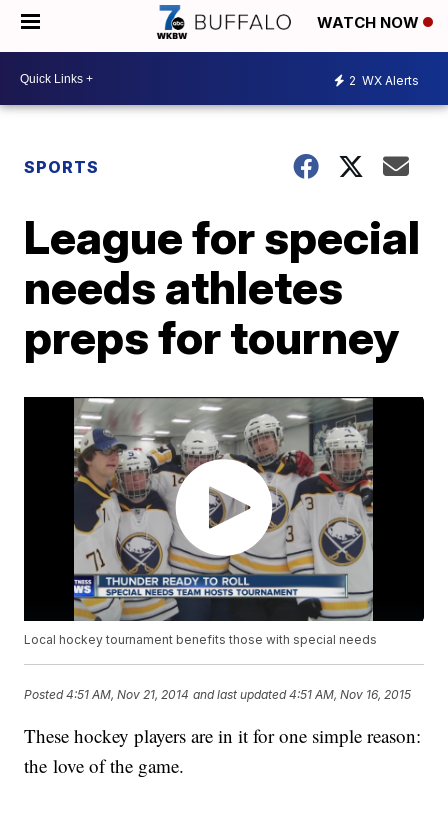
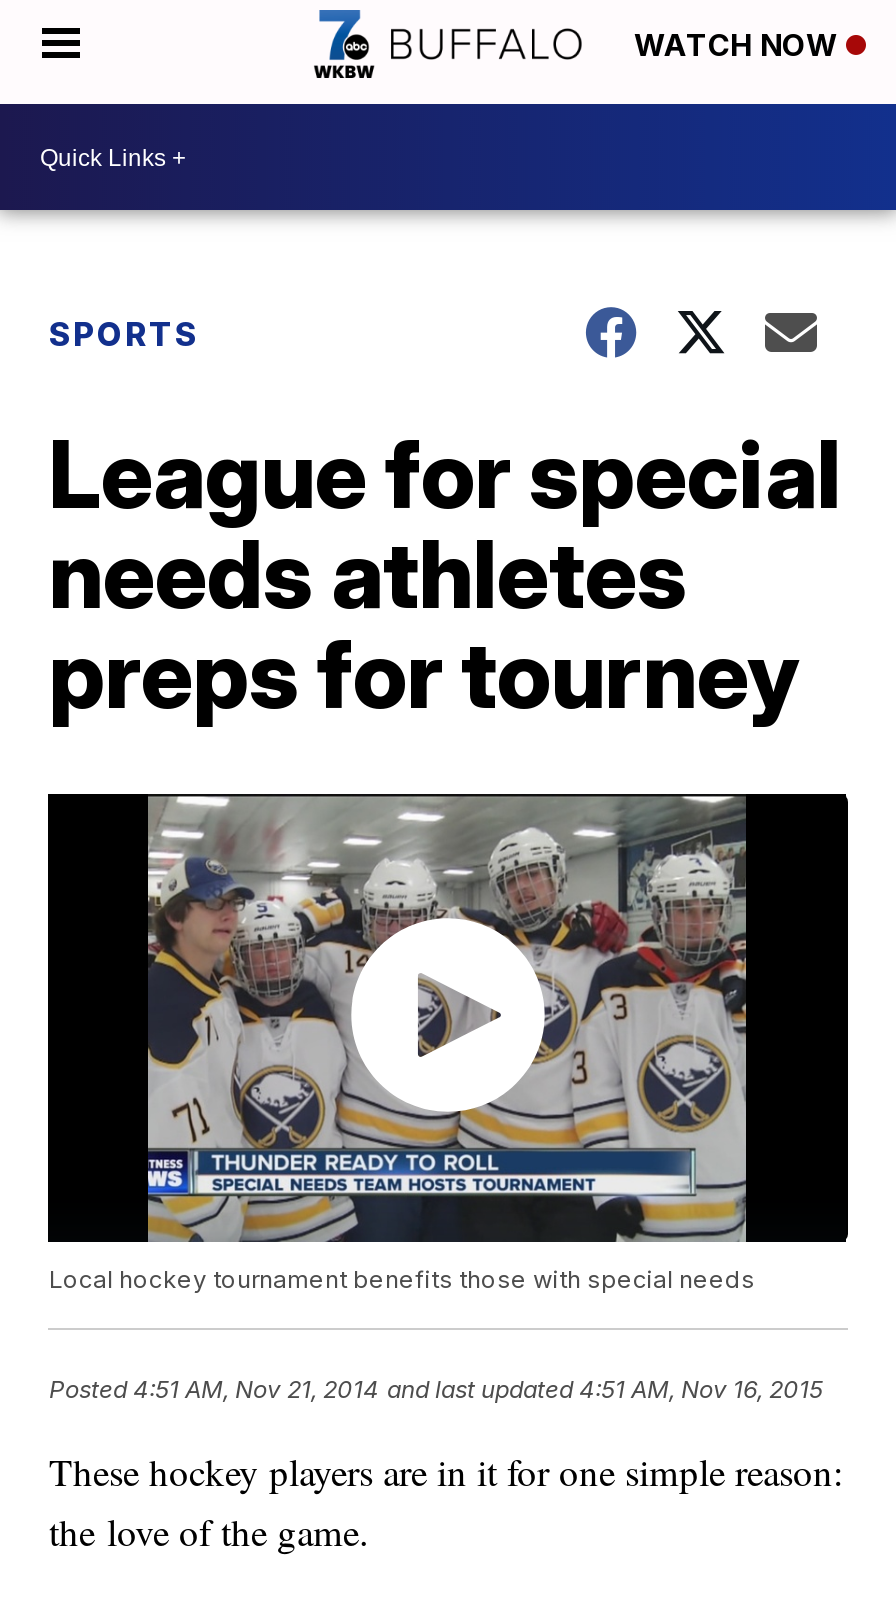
[349,72,419,87] 2 WX Alerts -> none

